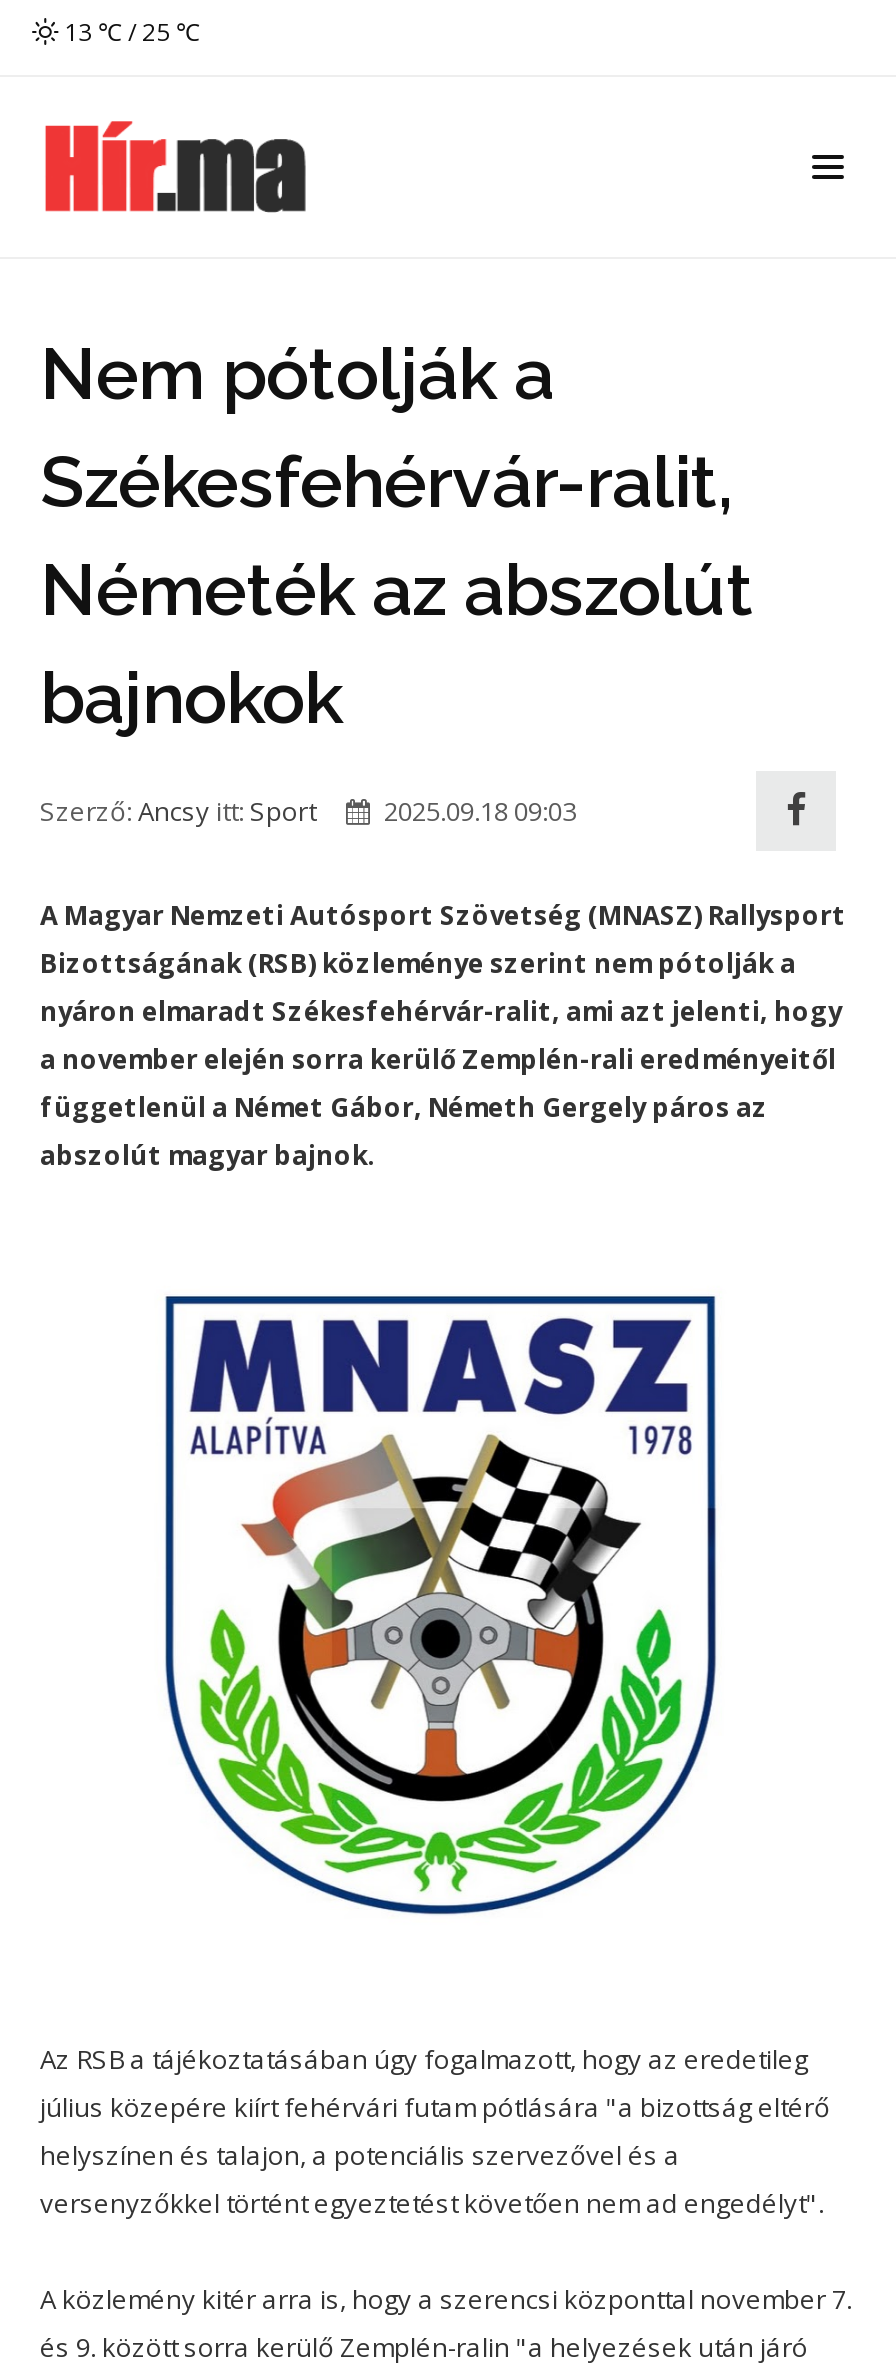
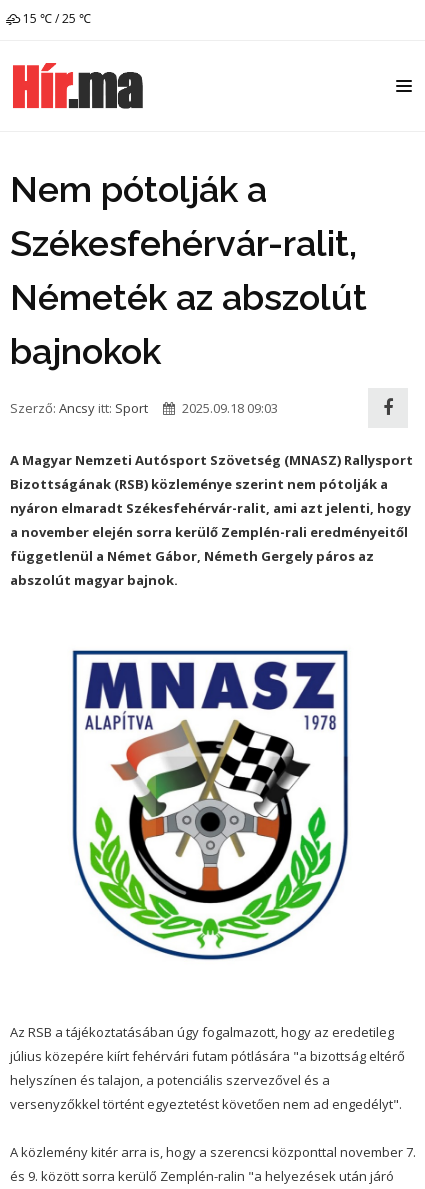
[58,15,200,49] 13 ℃ / 25 ℃ -> [20,10,91,27] 15 ℃ / 25 ℃

